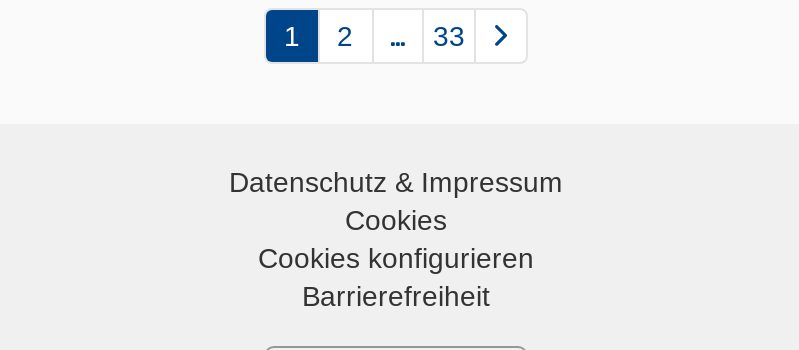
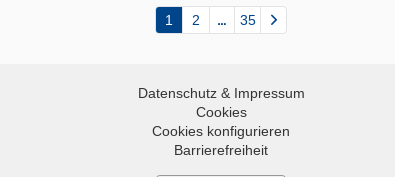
[433,19,465,51] 33 -> [239,11,255,27] 35

